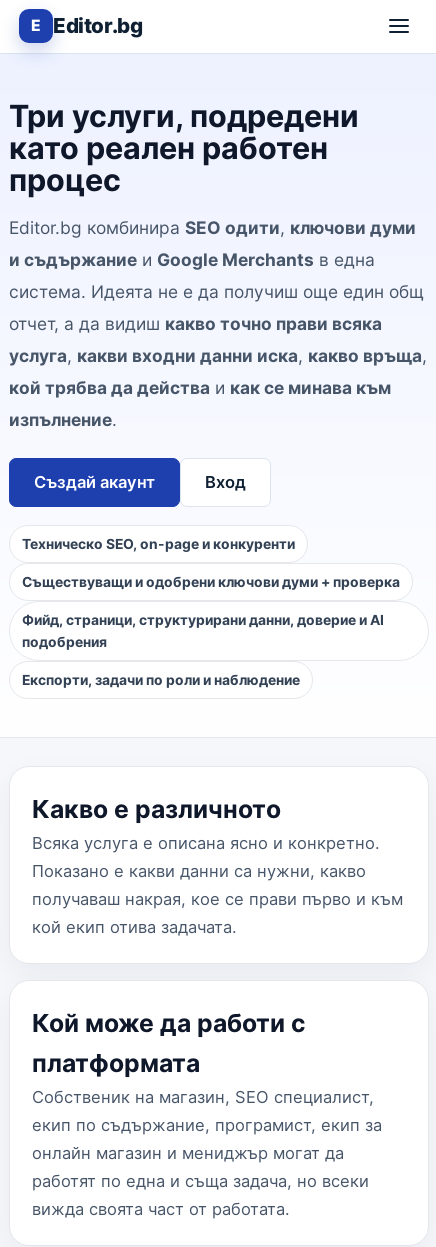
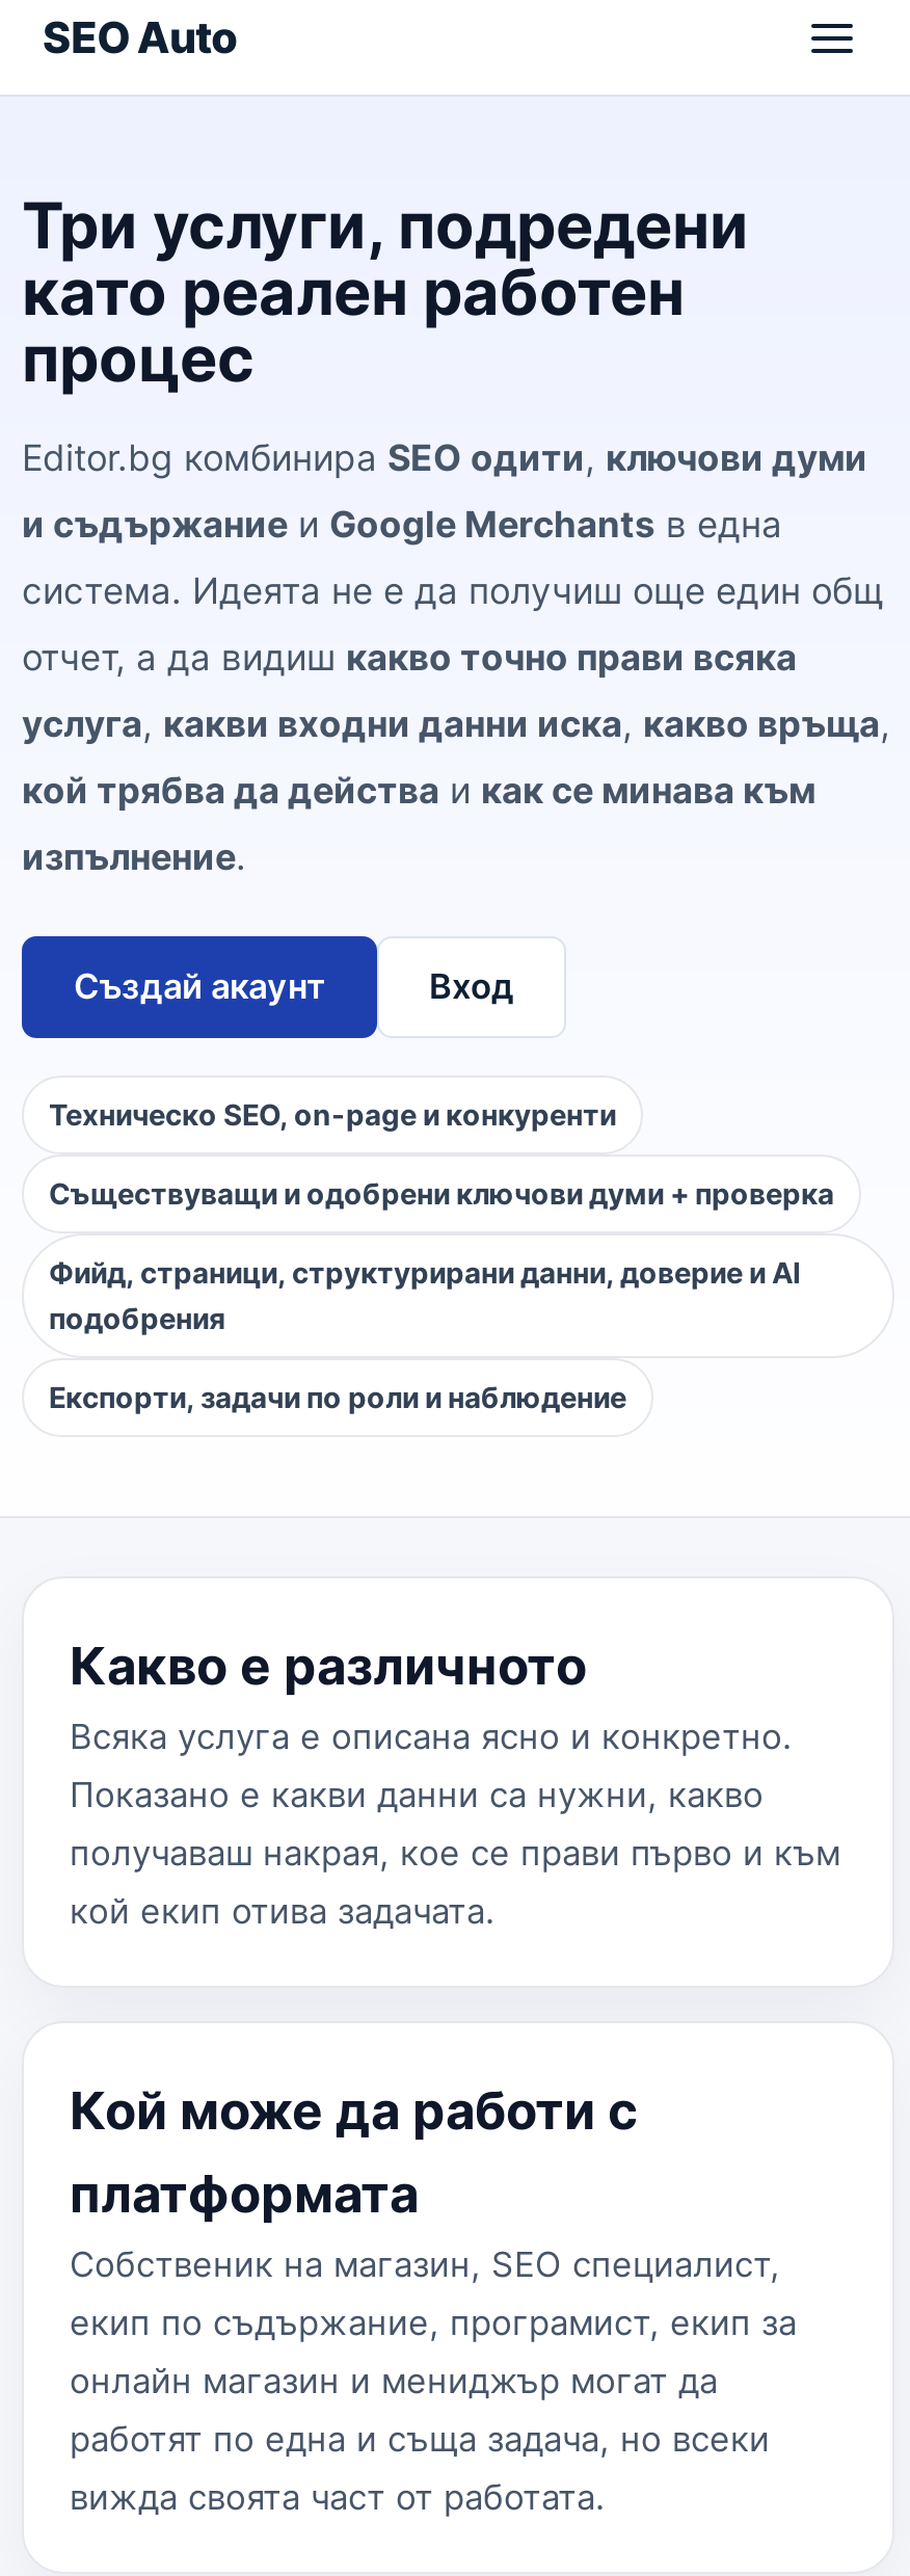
[31,12,142,37] E | Editor.bg -> [43,10,237,62] SEO Auto

